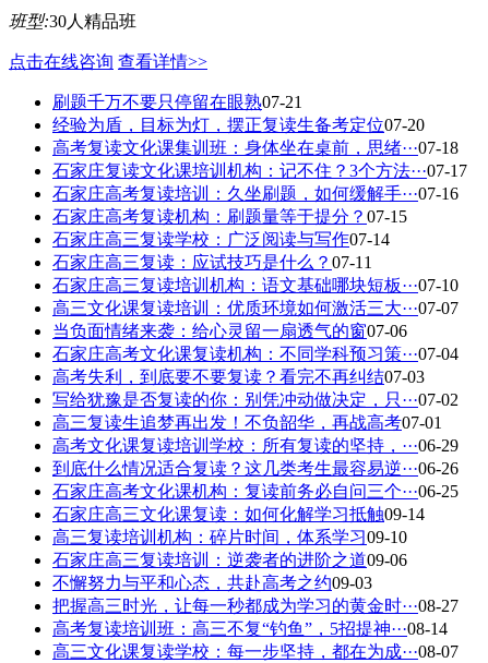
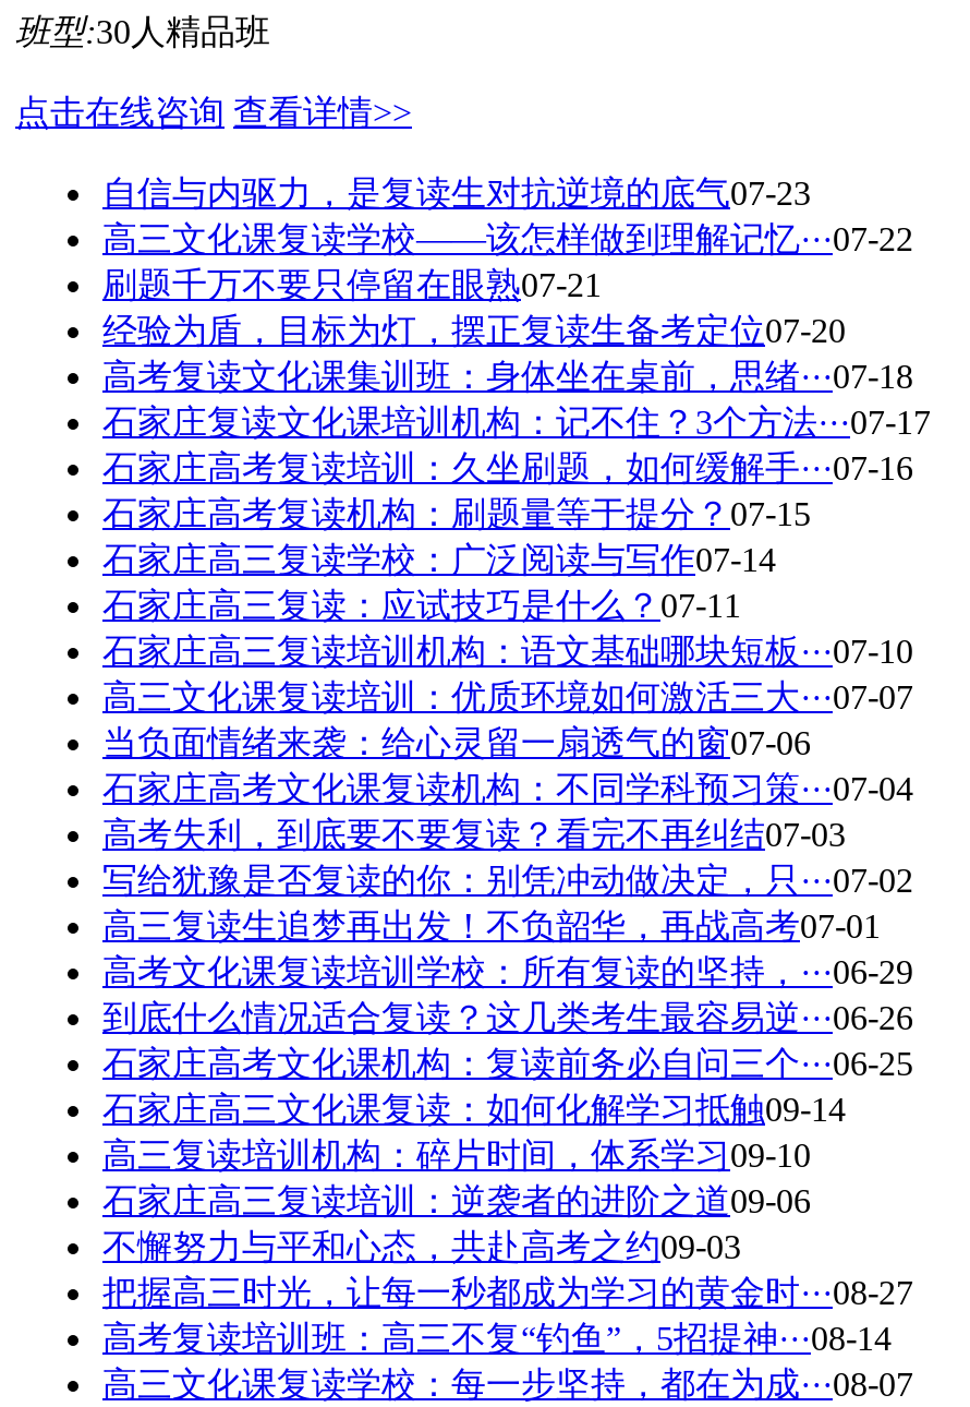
none -> [102,175,913,257] 自信与内驱力，是复读生对抗逆境的底气07-23 | 高三文化课复读学校——该怎样做到理解记忆··· 07-22

